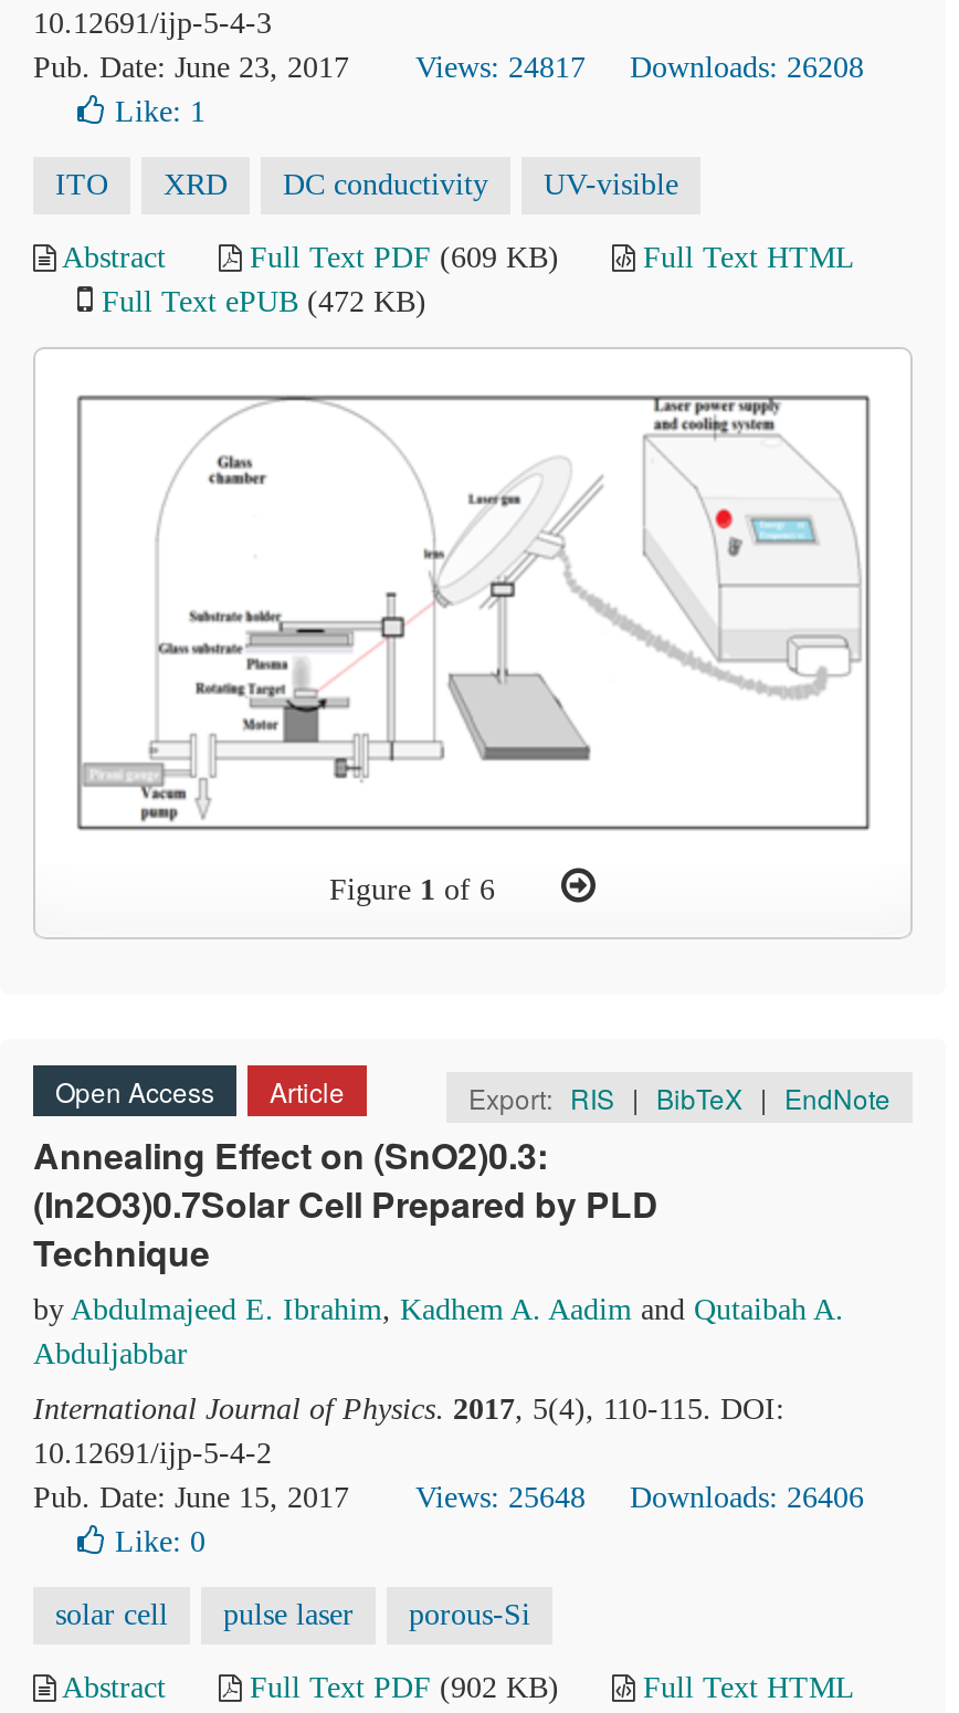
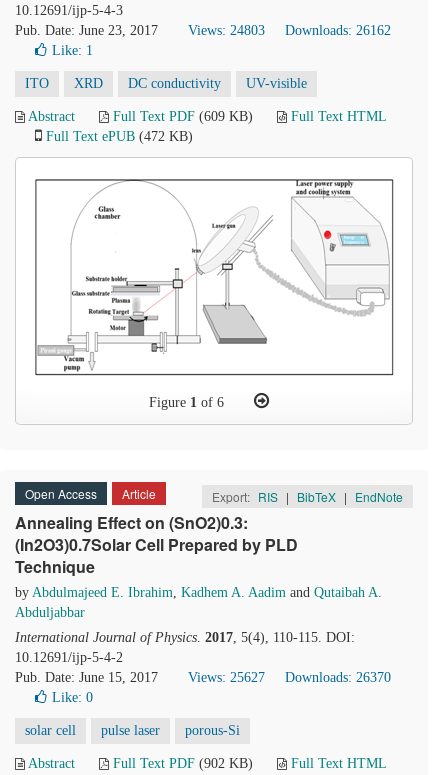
[415,51,586,84] Views: 24817 -> [188,23,265,38] Views: 24803
[630,51,864,84] Downloads: 26208 -> [285,23,391,38] Downloads: 26162
[415,1481,586,1514] Views: 25648 -> [188,670,265,685] Views: 25627
[630,1481,864,1514] Downloads: 26406 -> [285,670,391,685] Downloads: 26370

